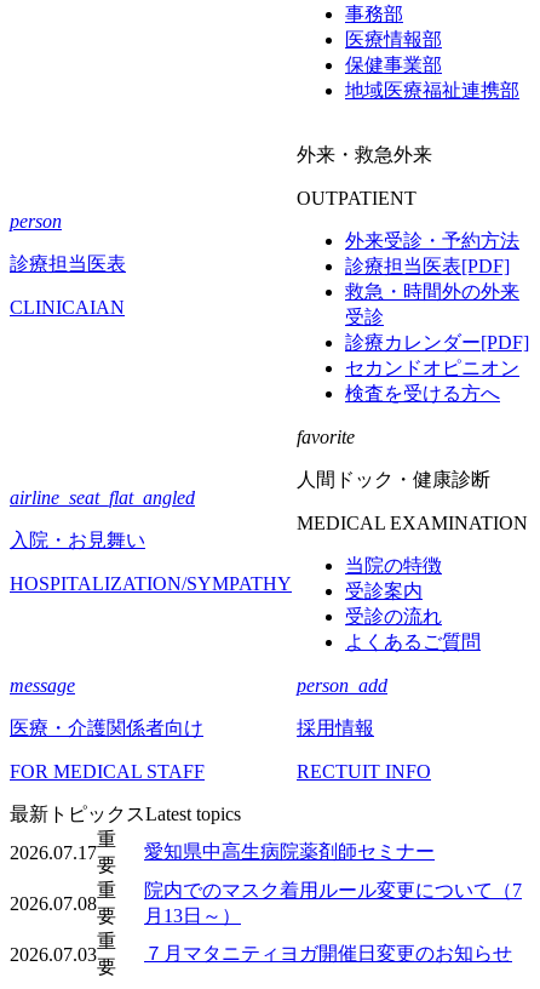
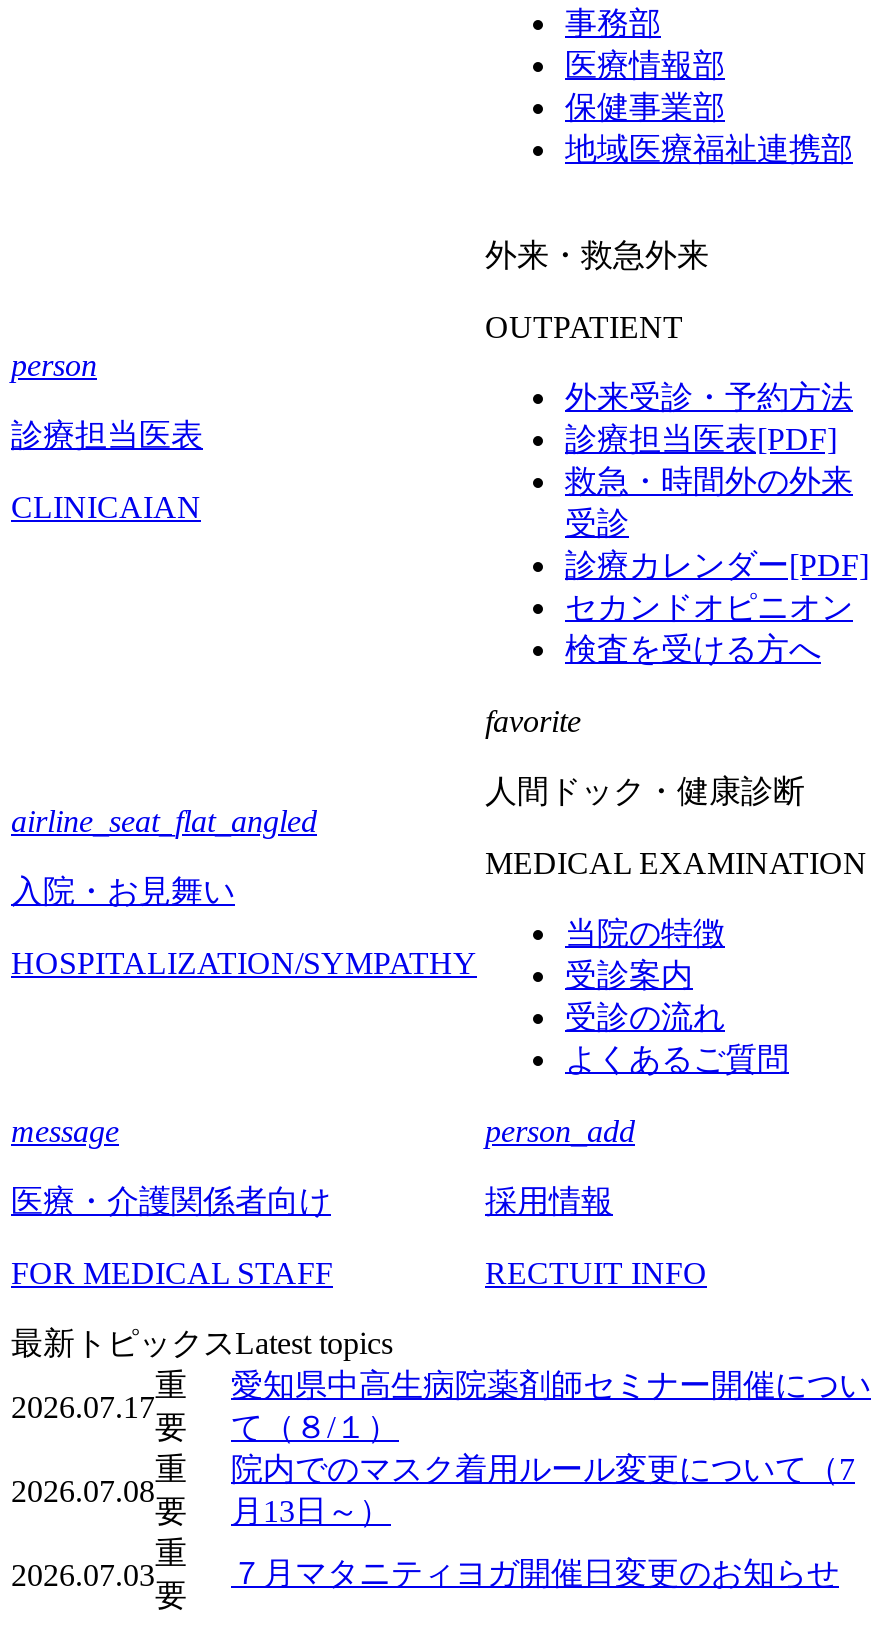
[144,841,435,861] 愛知県中高生病院薬剤師セミナー -> [231,1367,871,1443] 愛知県中高生病院薬剤師セミナー開催につい | て（８/１）

